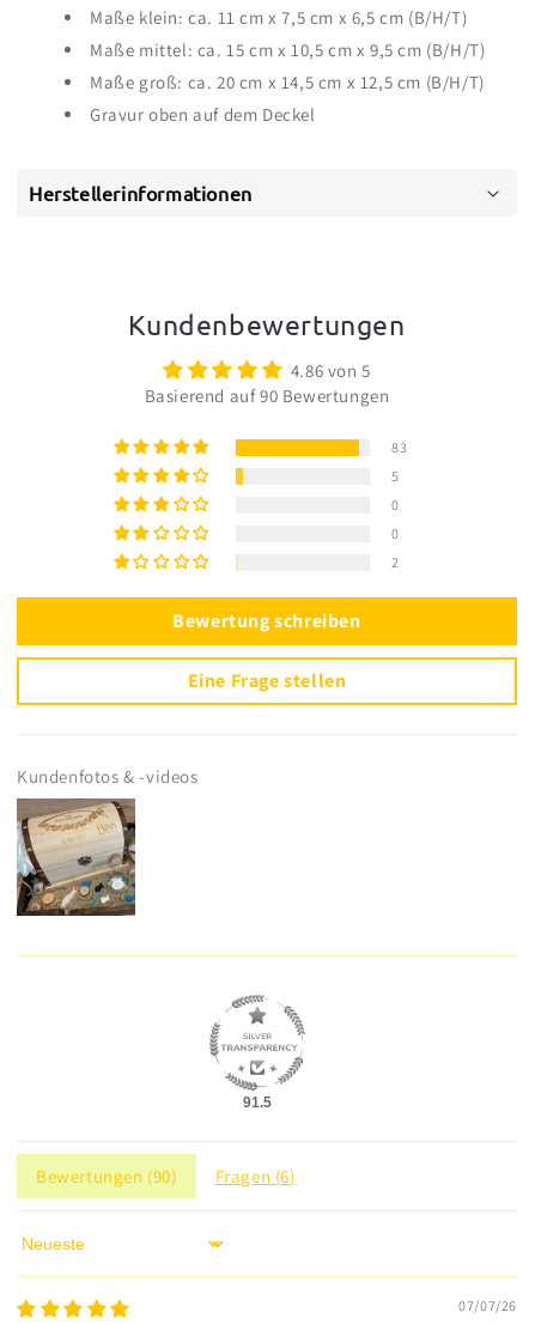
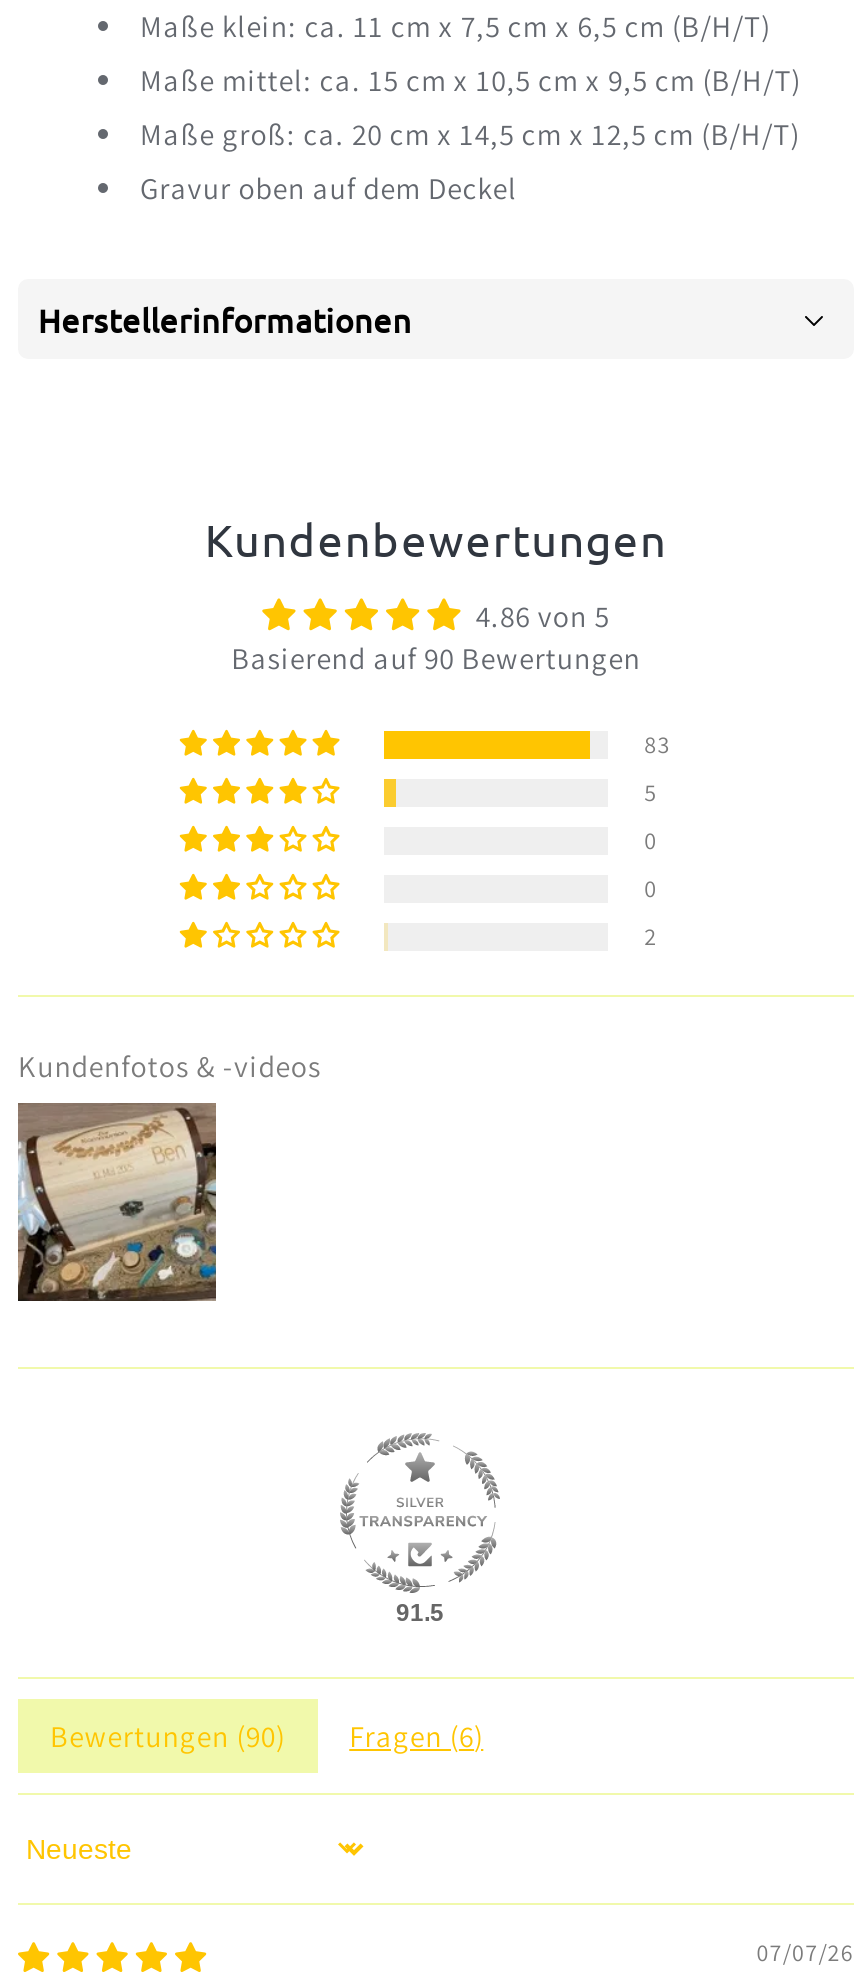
[173,608,361,693] Bewertung schreiben | Eine Frage stellen -> none

